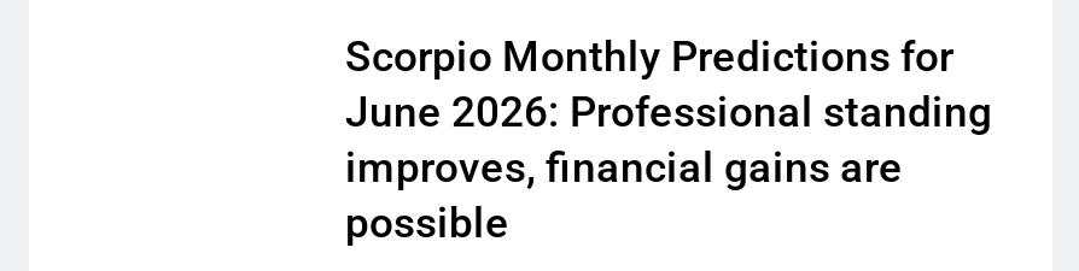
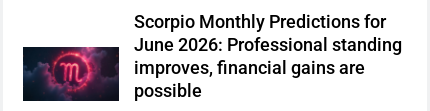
none -> [22,46,120,102] [image]

